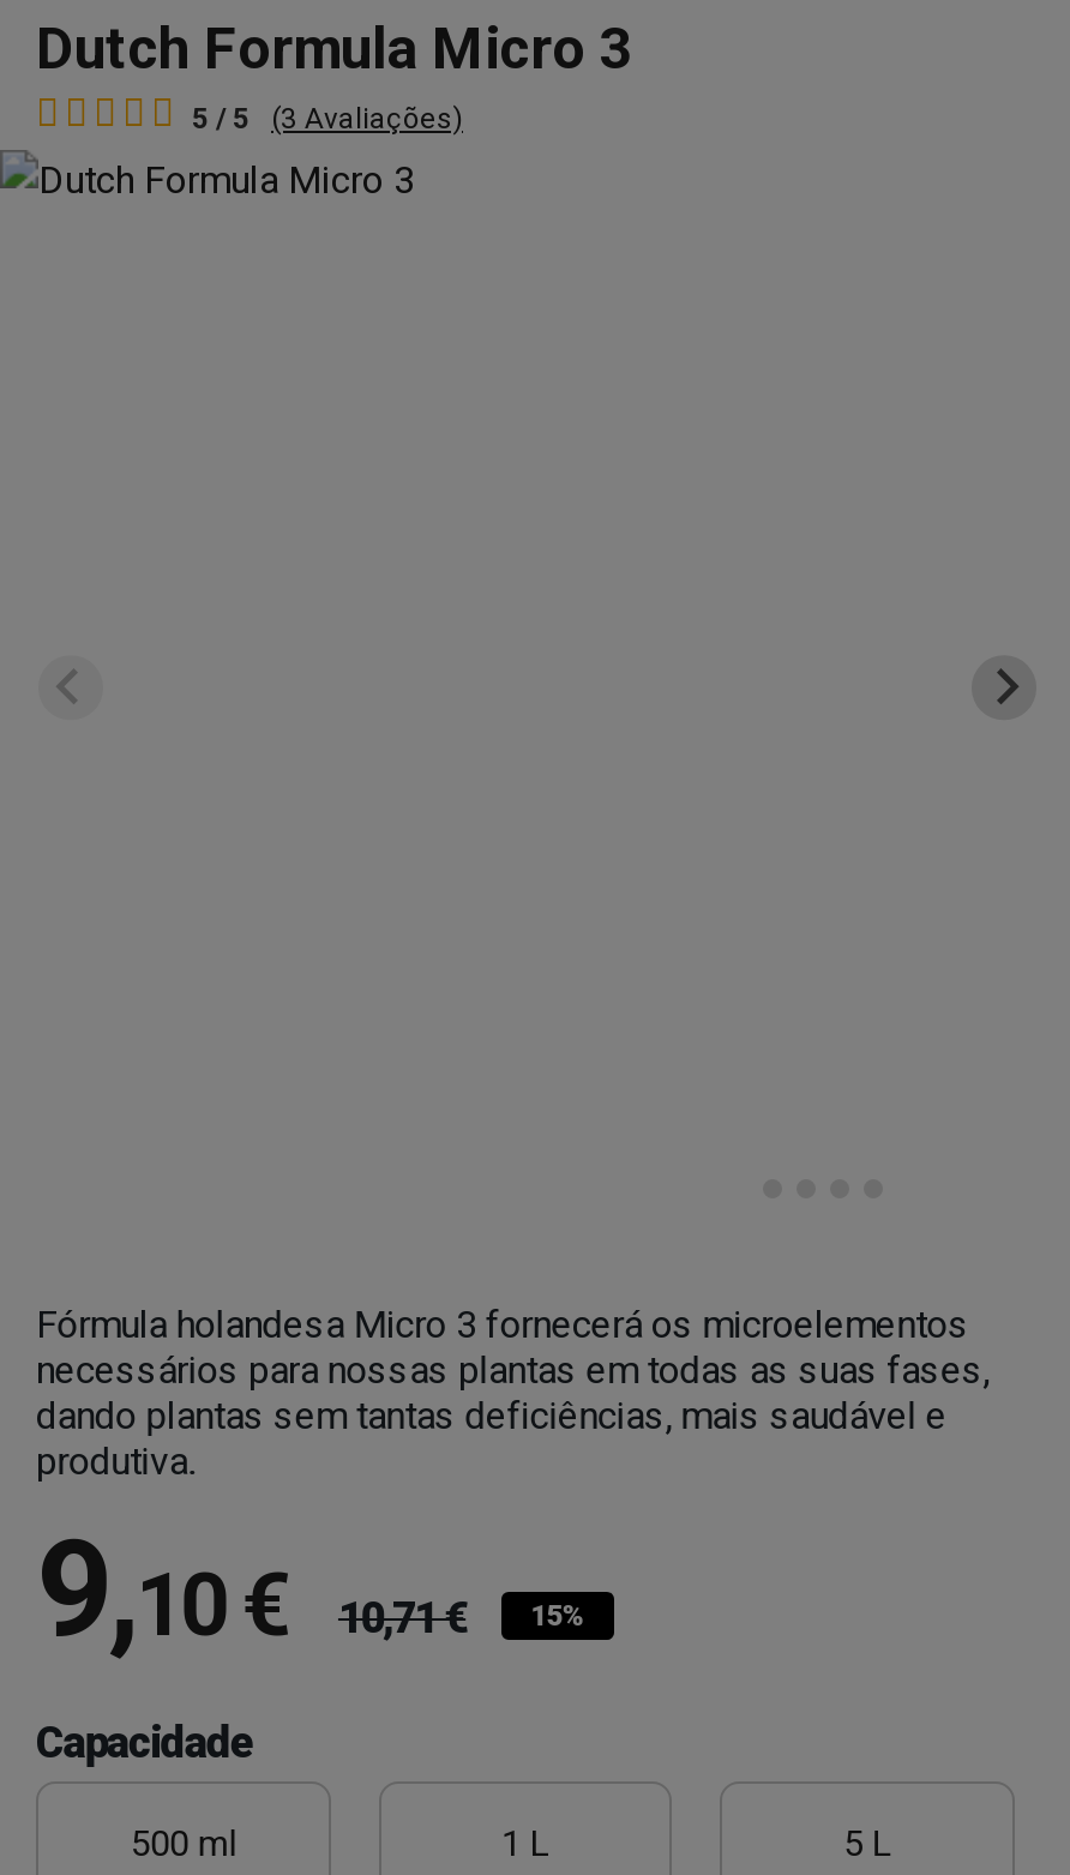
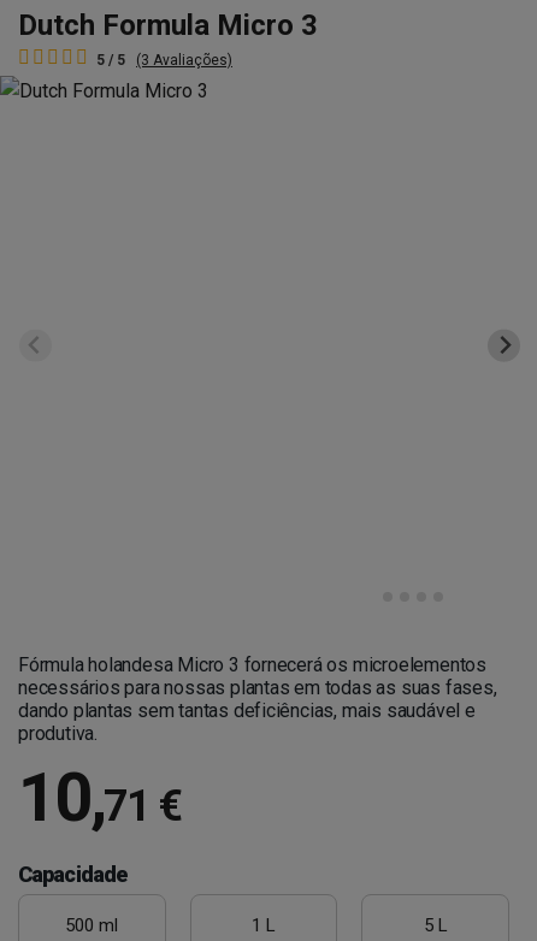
[36,1510,585,1669] 9,10 € | 10,71 € | 15% -> [18,758,180,838] 10,71 €

